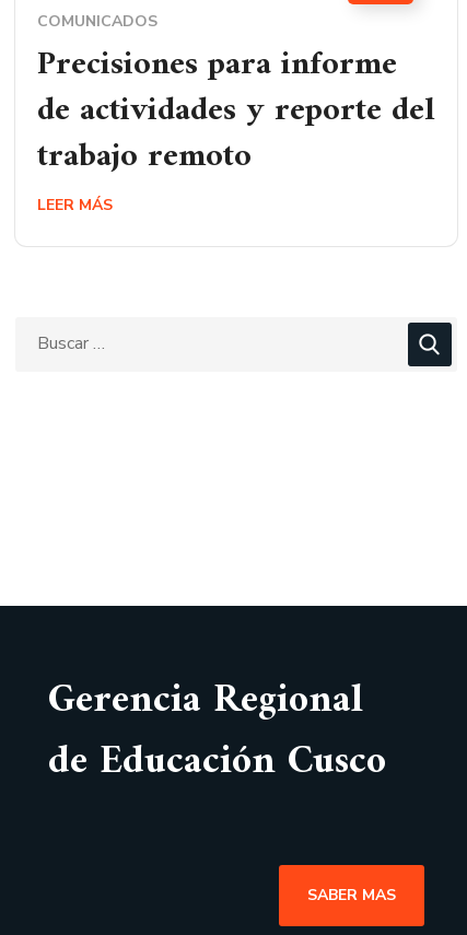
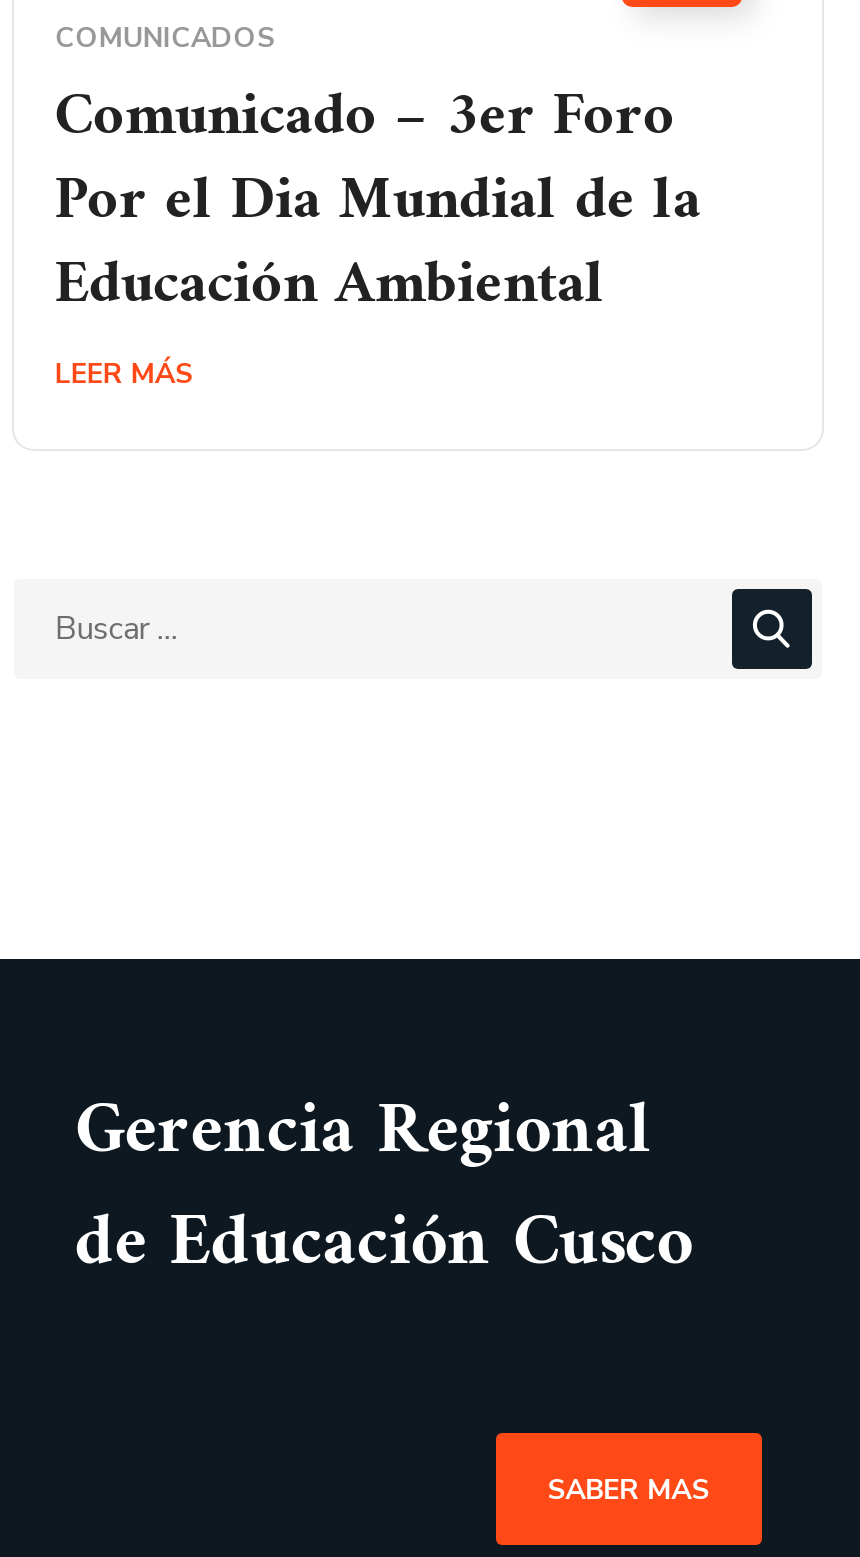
[38,36,436,186] Precisiones para informe | de actividades y reporte del | trabajo remoto -> [55,66,701,340] Comunicado – 3er Foro | Por el Dia Mundial de la | Educación Ambiental

